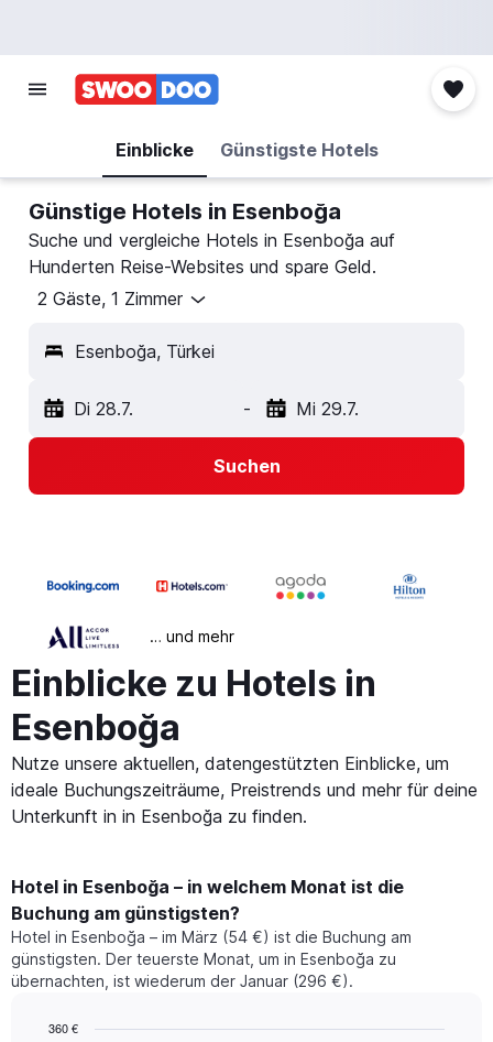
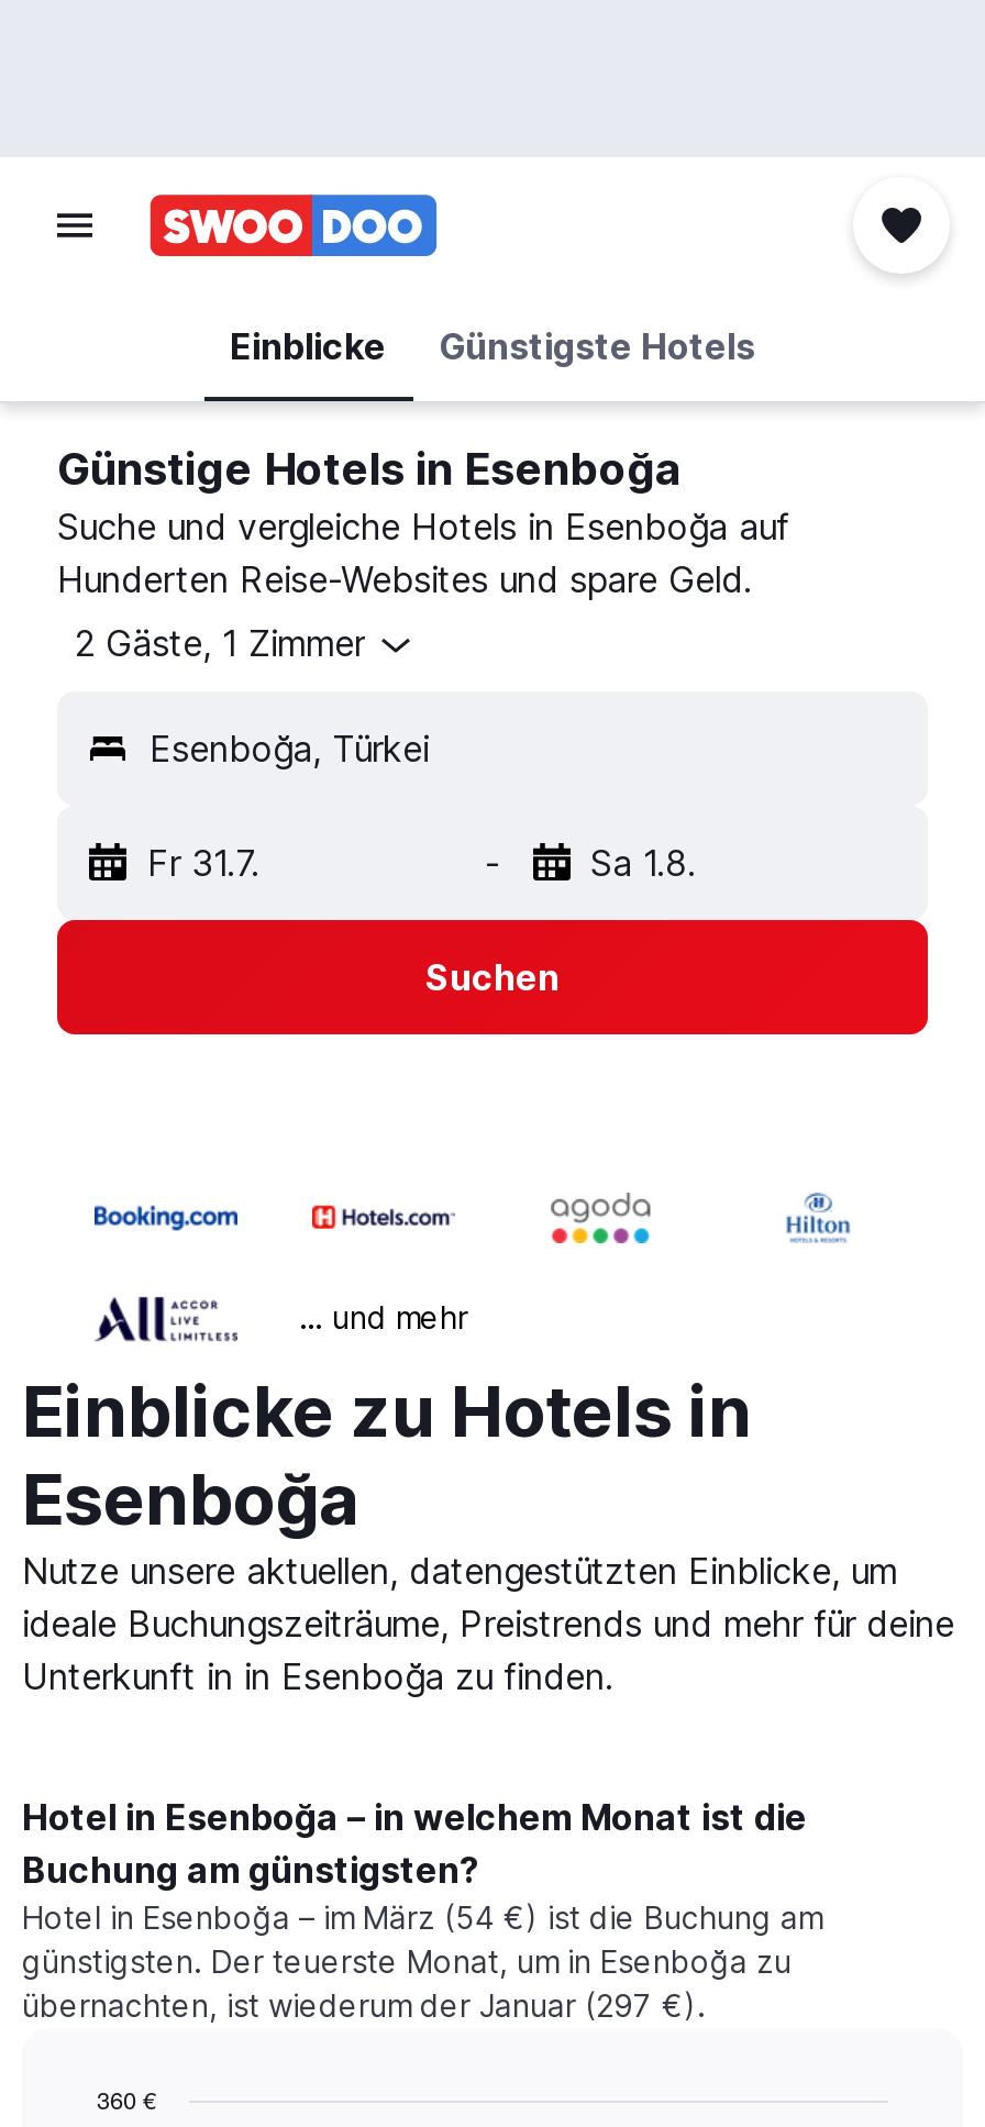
[74,398,133,420] Di 28.7. -> [147,841,259,885] Fr 31.7.
[295,398,358,420] Mi 29.7. -> [590,841,696,885] Sa 1.8.
[11,972,353,990] übernachten, ist wiederum der Januar (296 €). -> [22,1987,706,2024] übernachten, ist wiederum der Januar (297 €).

